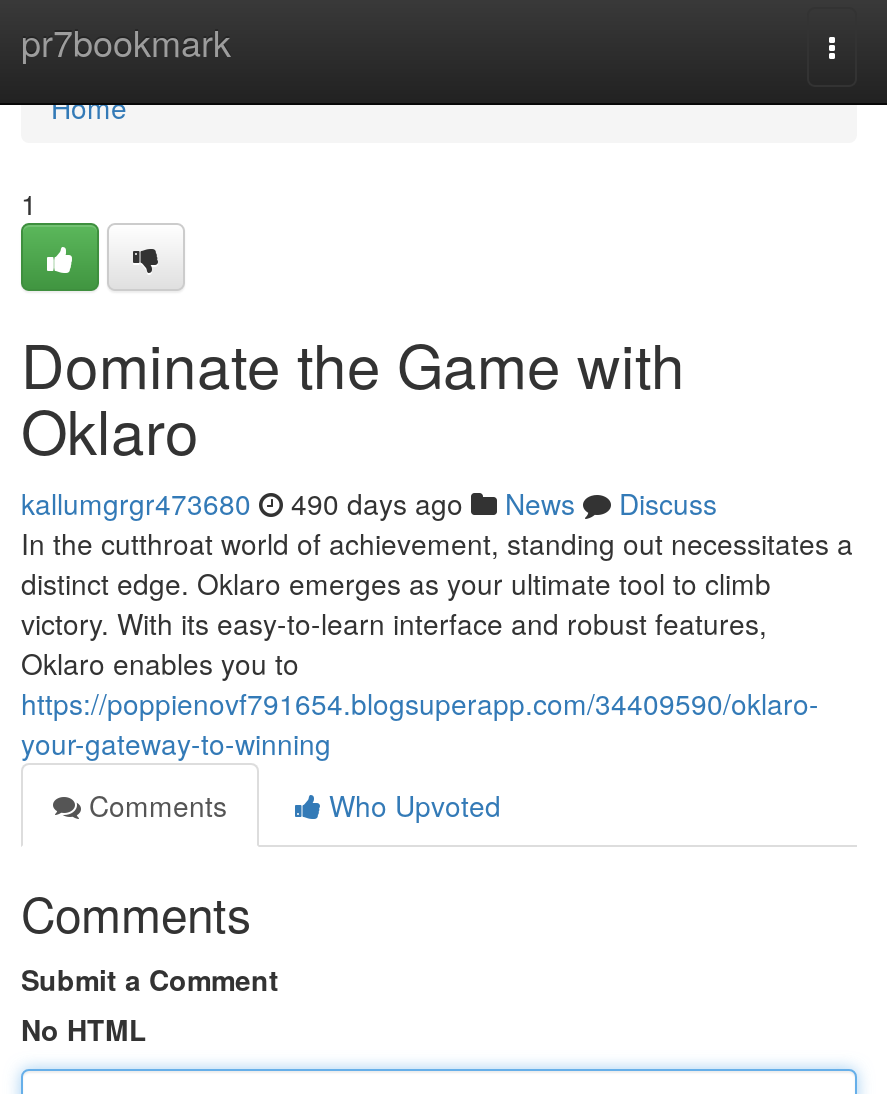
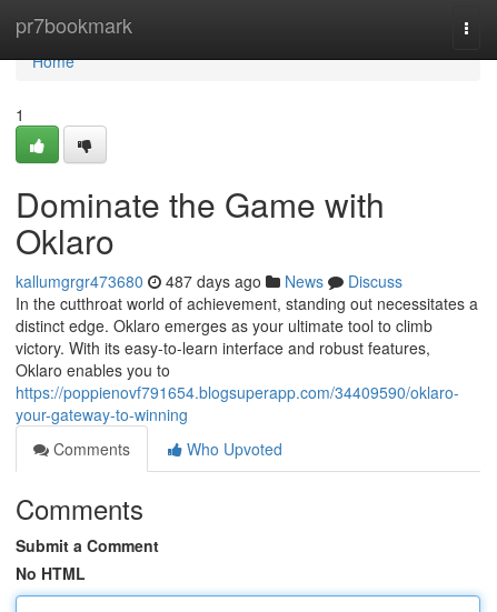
[21,483,717,523] kallumgrgr473680 490 days ago News Discuss -> [16,270,402,292] kallumgrgr473680 487 days ago News Discuss

